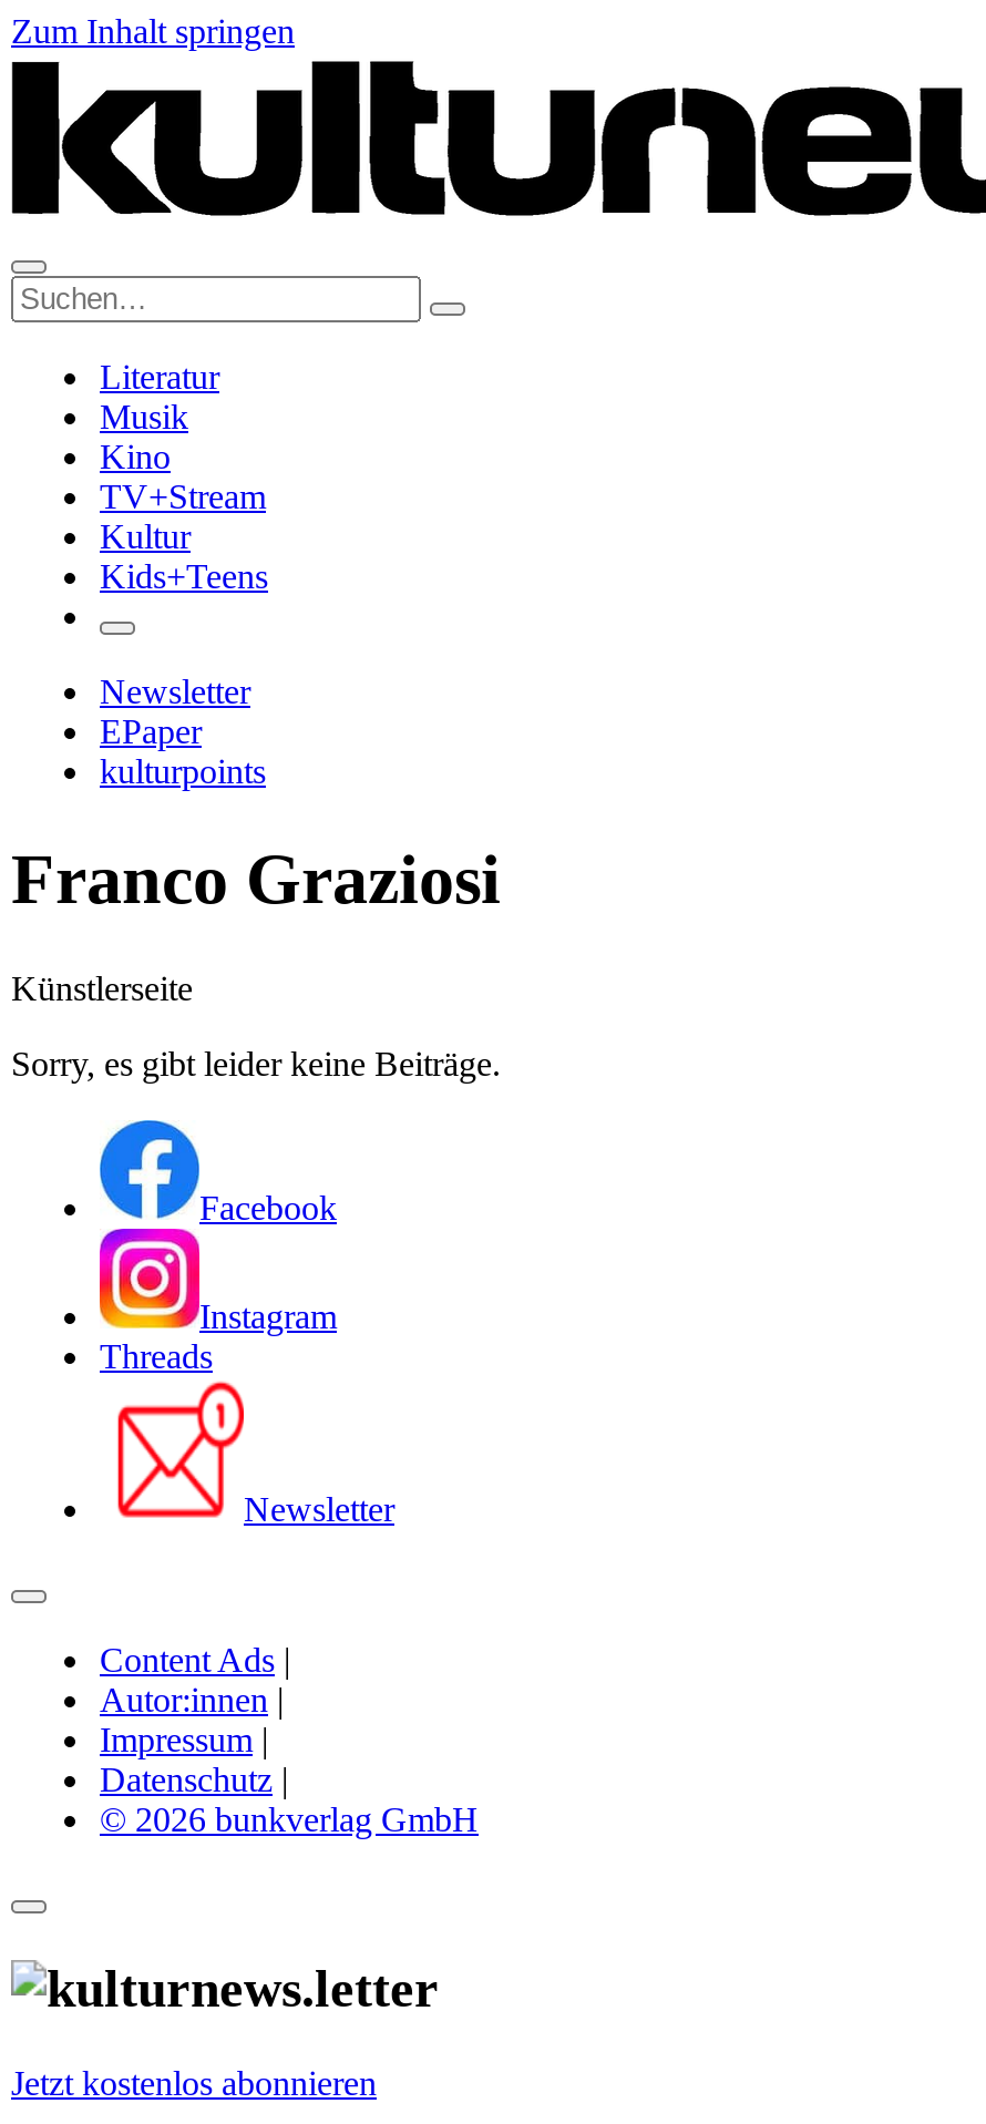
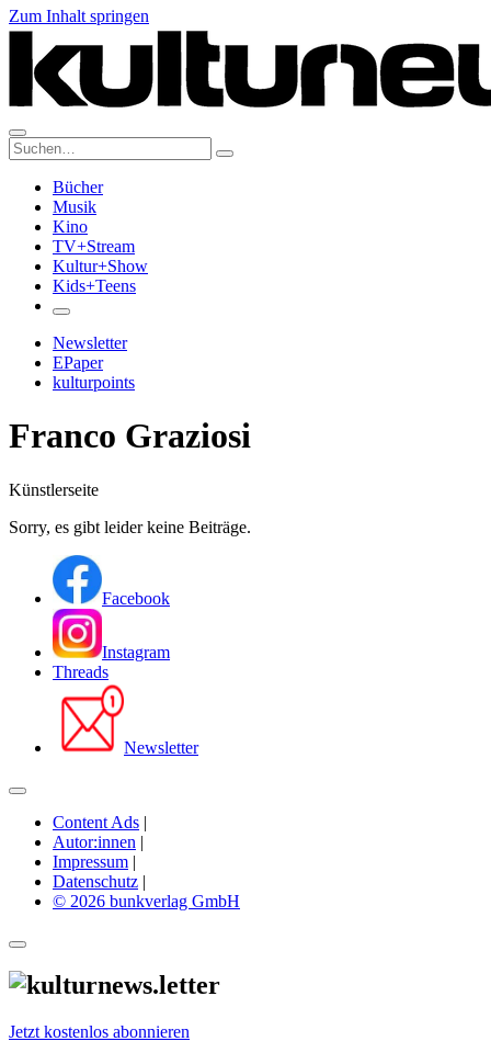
[100,358,219,396] Literatur -> [53,178,103,196] Bücher
[100,517,191,555] Kultur -> [53,257,148,275] Kultur+Show

